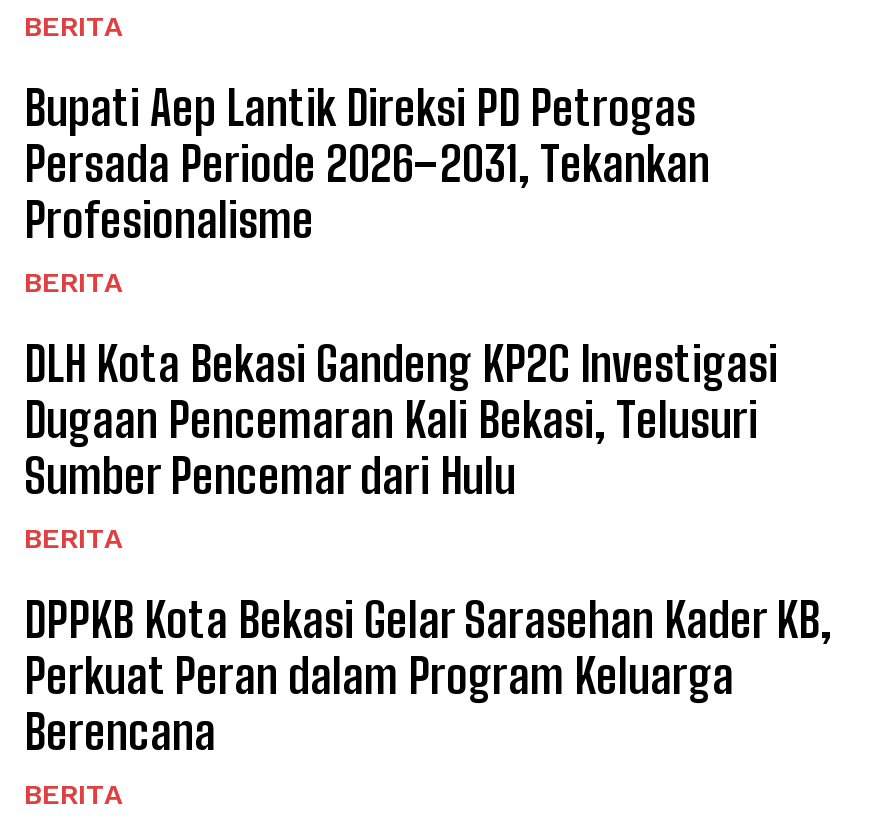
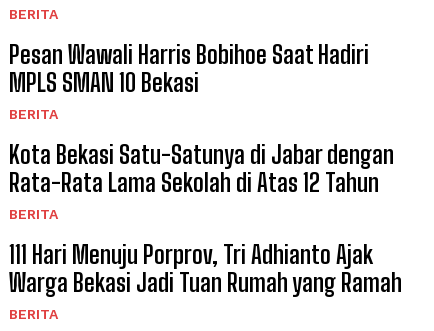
[24,79,710,249] Bupati Aep Lantik Direksi PD Petrogas | Persada Periode 2026–2031, Tekankan | Profesionalisme -> [9,40,369,97] Pesan Wawali Harris Bobihoe Saat Hadiri | MPLS SMAN 10 Bekasi
[24,335,778,505] DLH Kota Bekasi Gandeng KP2C Investigasi | Dugaan Pencemaran Kali Bekasi, Telusuri | Sumber Pencemar dari Hulu -> [9,140,394,197] Kota Bekasi Satu-Satunya di Jabar dengan | Rata-Rata Lama Sekolah di Atas 12 Tahun
[24,591,832,761] DPPKB Kota Bekasi Gelar Sarasehan Kader KB, | Perkuat Peran dalam Program Keluarga | Berencana -> [9,240,402,297] 111 Hari Menuju Porprov, Tri Adhianto Ajak | Warga Bekasi Jadi Tuan Rumah yang Ramah

